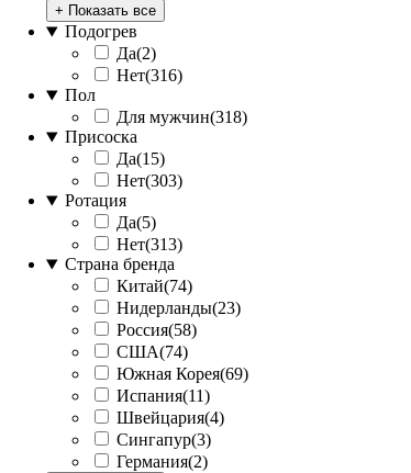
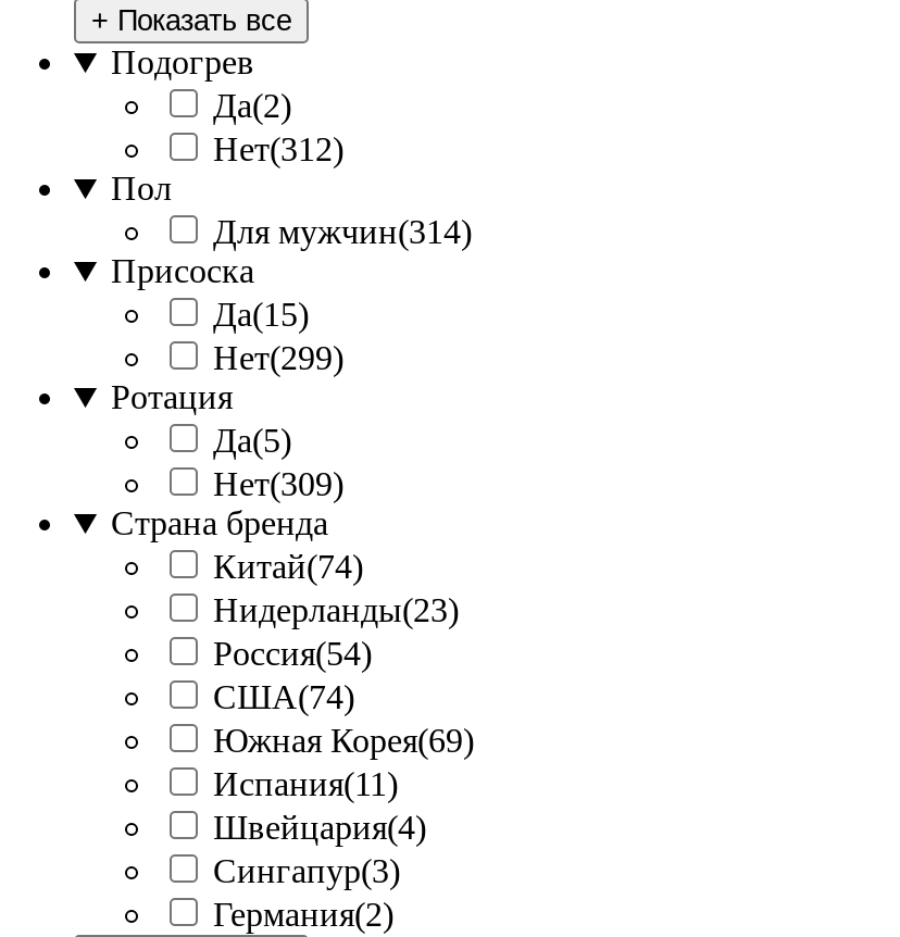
[116,66,182,85] Нет(316) -> [213,131,343,168] Нет(312)
[116,108,247,127] Для мужчин(318) -> [213,214,472,251] Для мужчин(314)
[116,172,182,190] Нет(303) -> [213,340,343,377] Нет(299)
[116,235,182,254] Нет(313) -> [213,466,343,503] Нет(309)
[116,321,197,339] Россия(58) -> [213,635,372,672] Россия(54)

